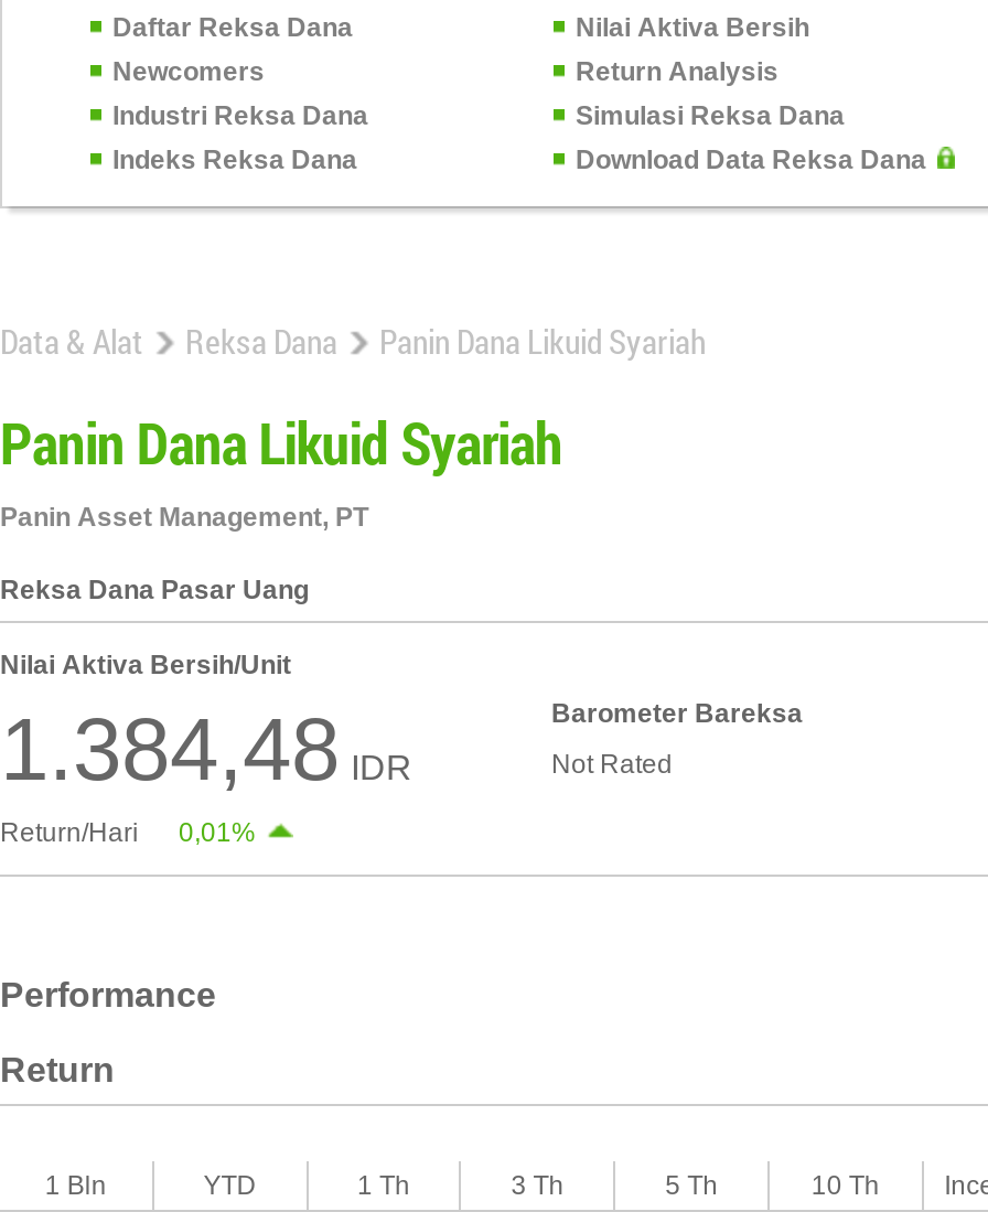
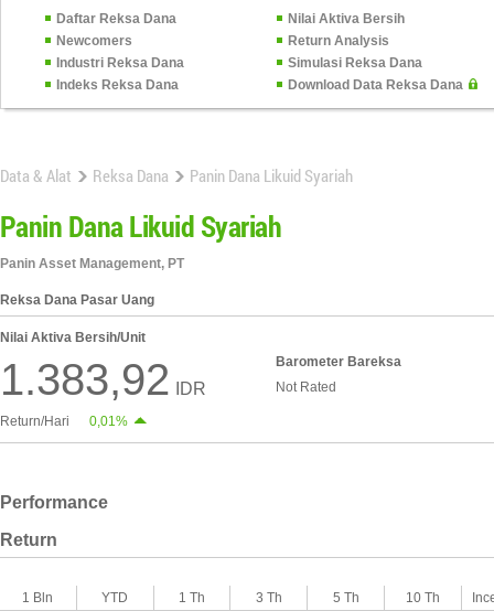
[0,700,412,797] 1.384,48 IDR -> [0,355,206,404] 1.383,92 IDR

